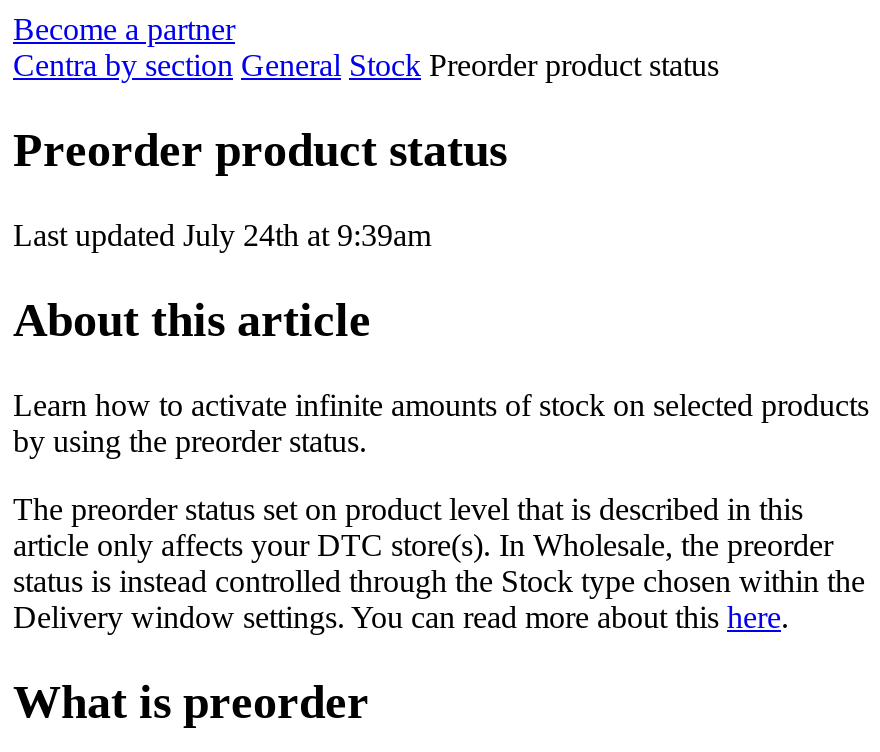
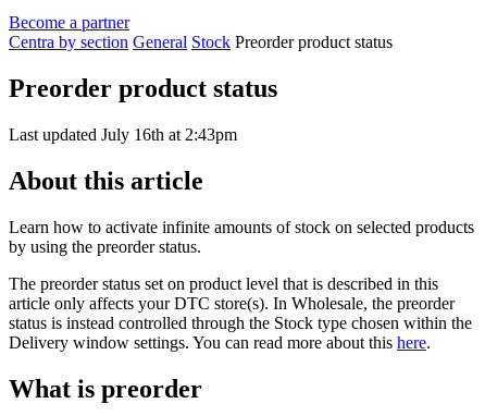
[13,218,431,252] Last updated July 24th at 9:39am -> [9,125,237,144] Last updated July 16th at 2:43pm

